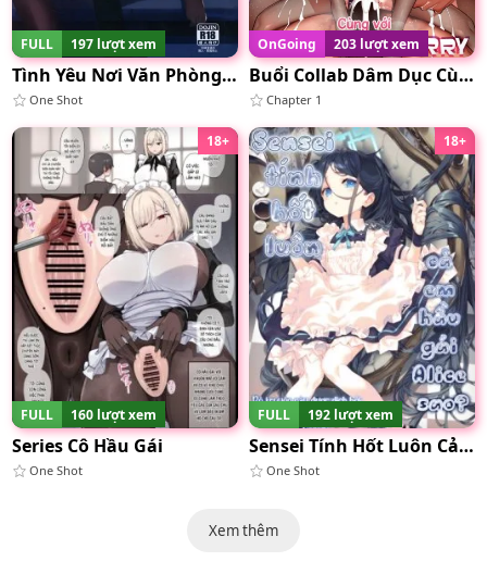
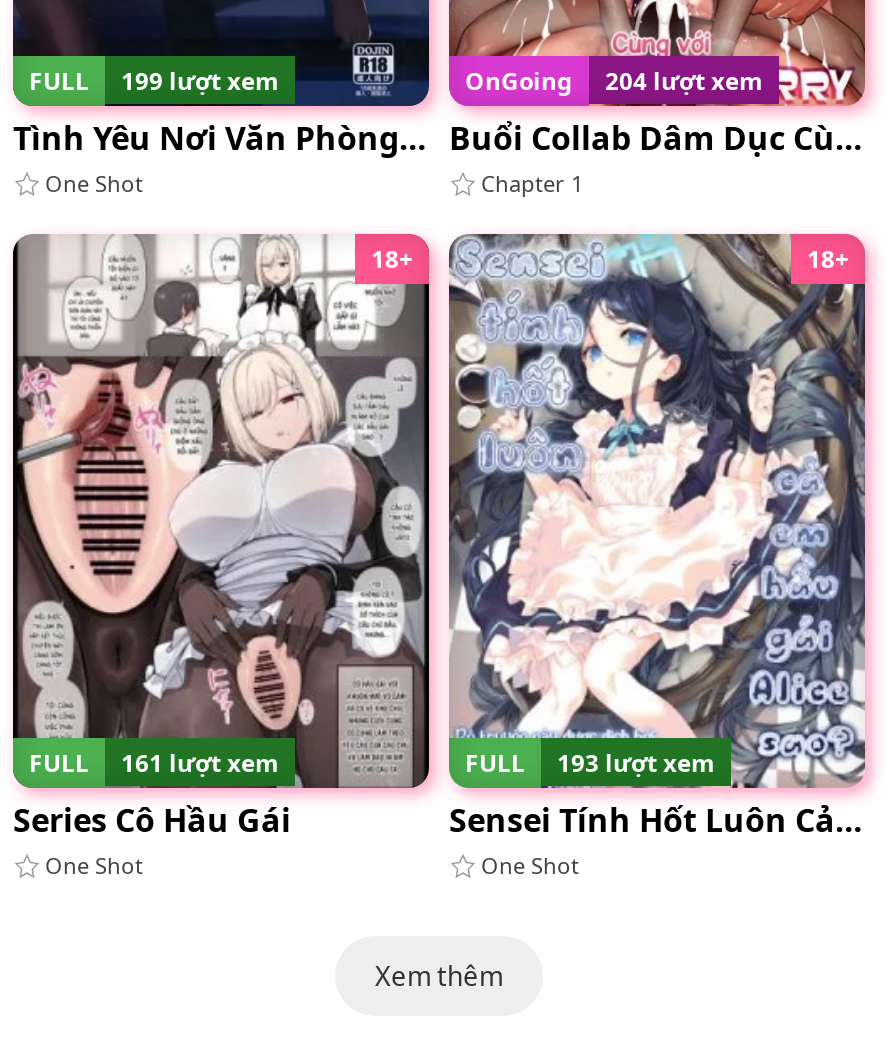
[21,34,157,53] FULL 197 lượt xem -> [29,63,279,97] FULL 199 lượt xem
[258,34,420,53] OnGoing 203 lượt xem -> [465,63,763,97] OnGoing 204 lượt xem
[21,405,157,424] FULL 160 lượt xem -> [29,746,279,780] FULL 161 lượt xem
[258,405,394,424] FULL 192 lượt xem -> [465,746,715,780] FULL 193 lượt xem

